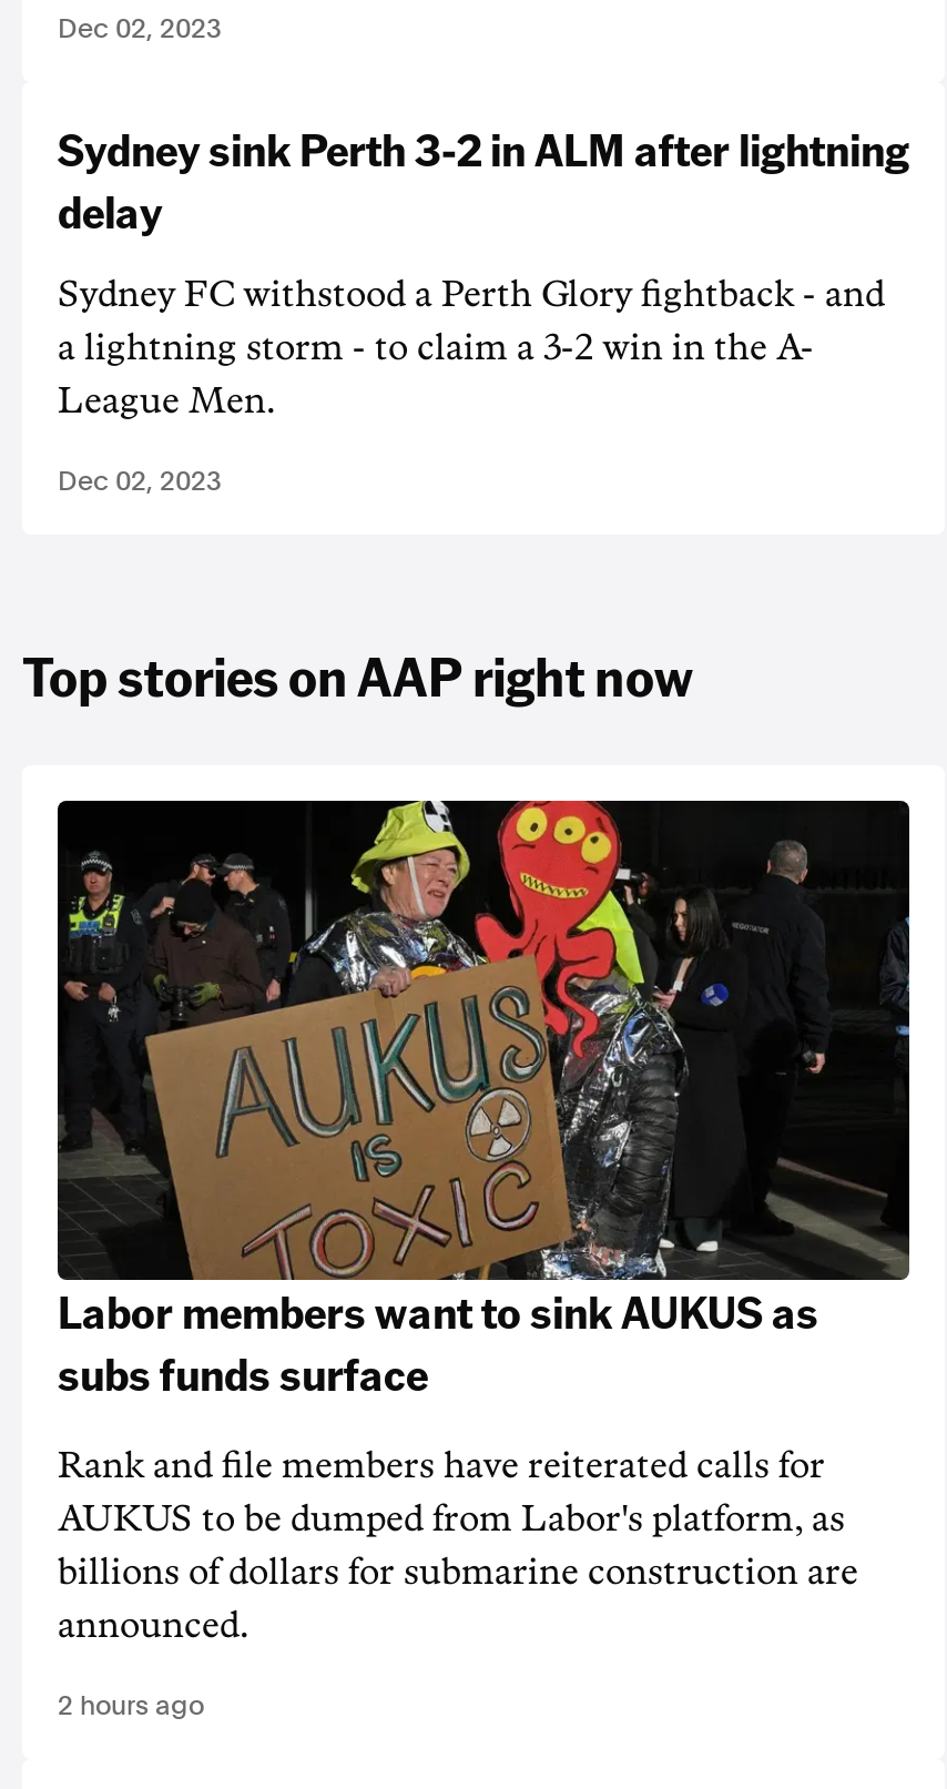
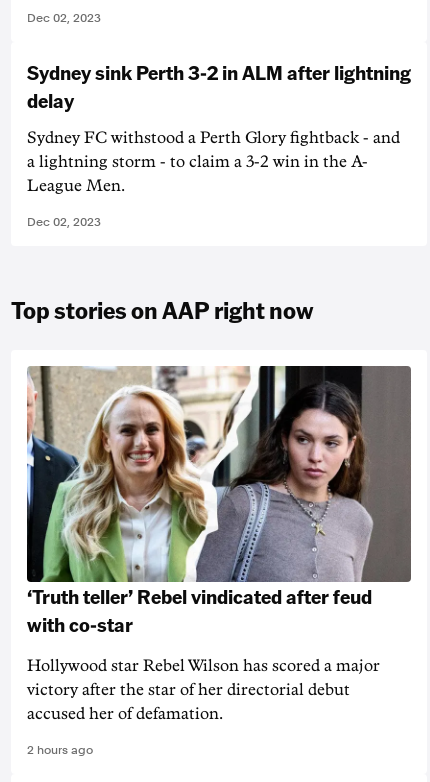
[55,799,912,1644] [image] | Labor members want to sink AUKUS as | subs funds surface | Rank and file members have reiterated calls for | AUKUS to be dumped from Labor's platform, as | billions of dollars for submarine construction are | announced. -> [26,365,412,722] [image] | ‘Truth teller’ Rebel vindicated after feud | with co-star | Hollywood star Rebel Wilson has scored a major | victory after the star of her directorial debut | accused her of defamation.

